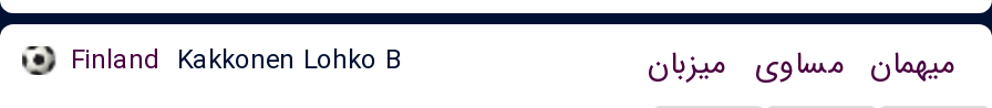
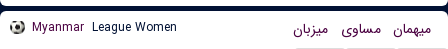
[71,40,403,82] Finland Kakkonen Lohko B -> [32,18,177,37] Myanmar League Women

